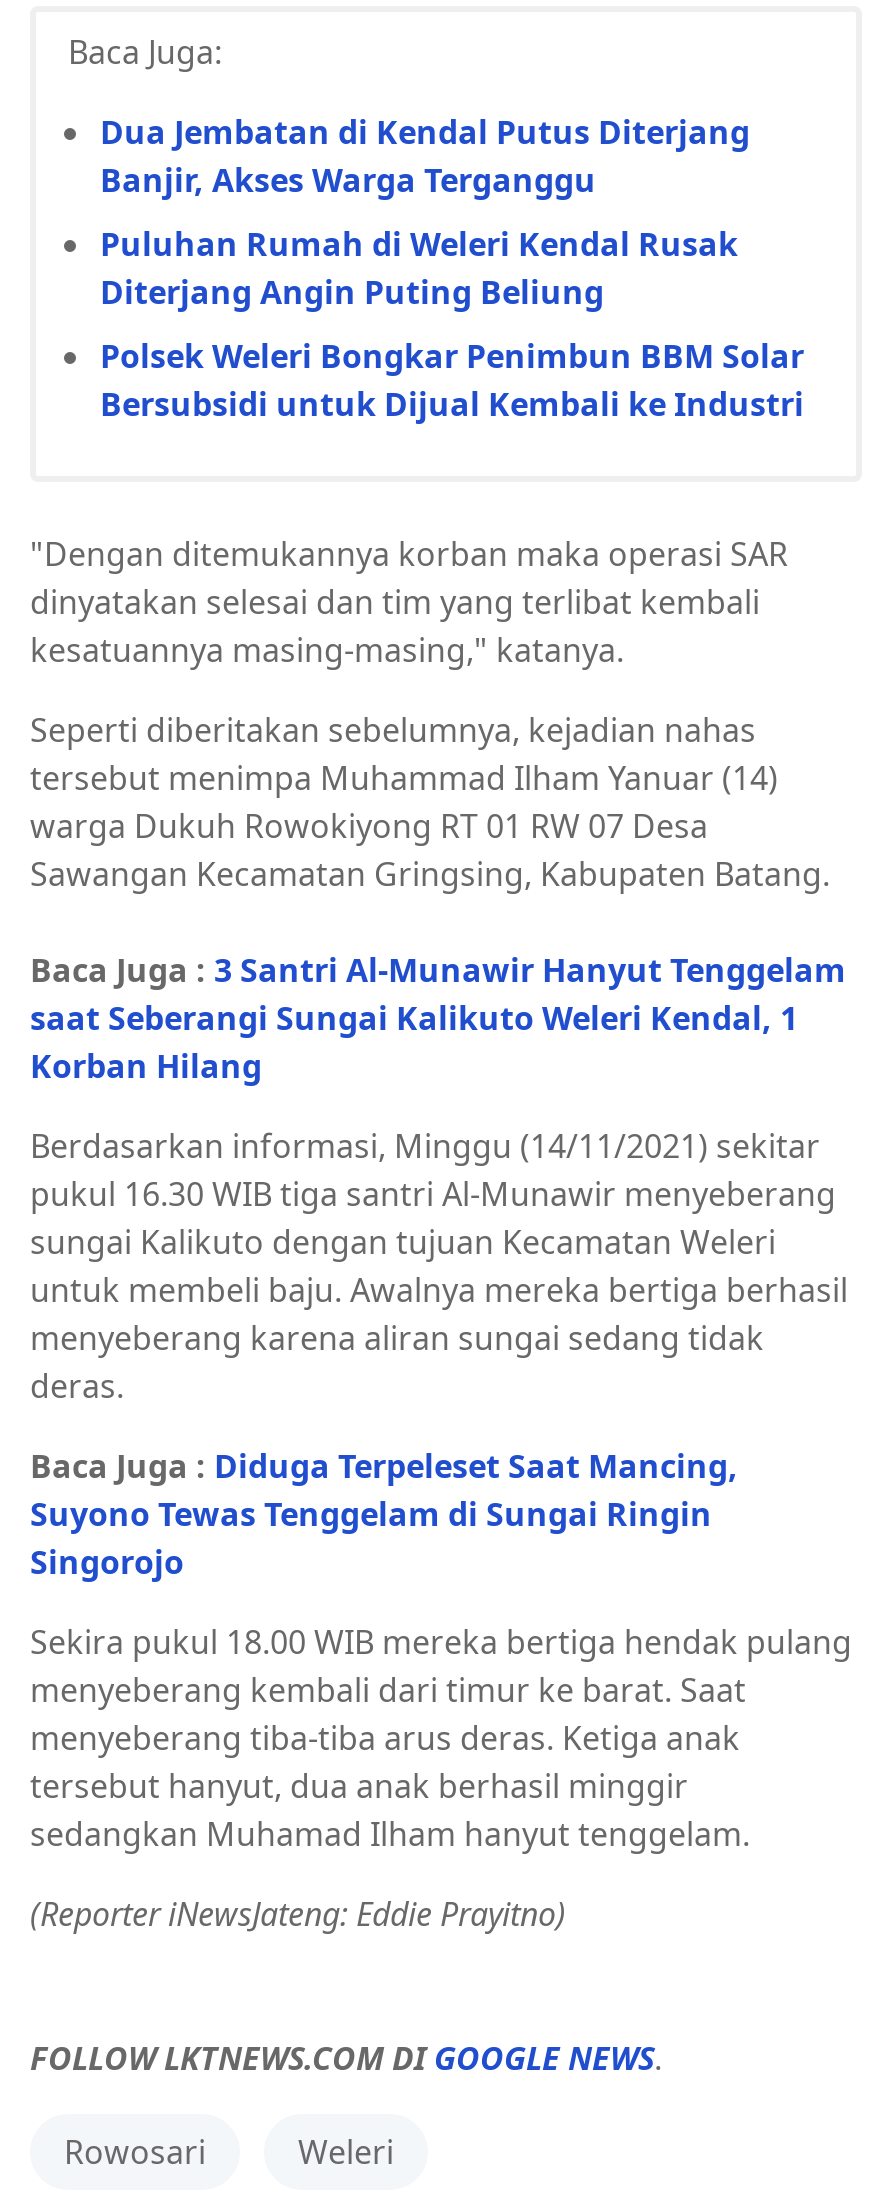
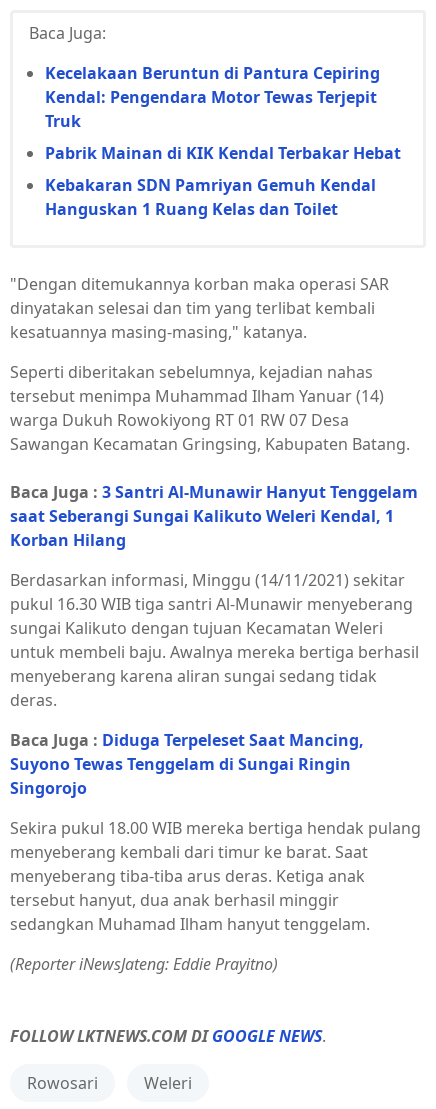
[100,110,750,202] Dua Jembatan di Kendal Putus Diterjang | Banjir, Akses Warga Terganggu -> [45,62,380,132] Kecelakaan Beruntun di Pantura Cepiring | Kendal: Pengendara Motor Tewas Terjepit | Truk
[100,222,738,314] Puluhan Rumah di Weleri Kendal Rusak | Diterjang Angin Puting Beliung -> [45,142,401,164] Pabrik Mainan di KIK Kendal Terbakar Hebat
[100,334,804,426] Polsek Weleri Bongkar Penimbun BBM Solar | Bersubsidi untuk Dijual Kembali ke Industri -> [45,174,376,220] Kebakaran SDN Pamriyan Gemuh Kendal | Hanguskan 1 Ruang Kelas dan Toilet

